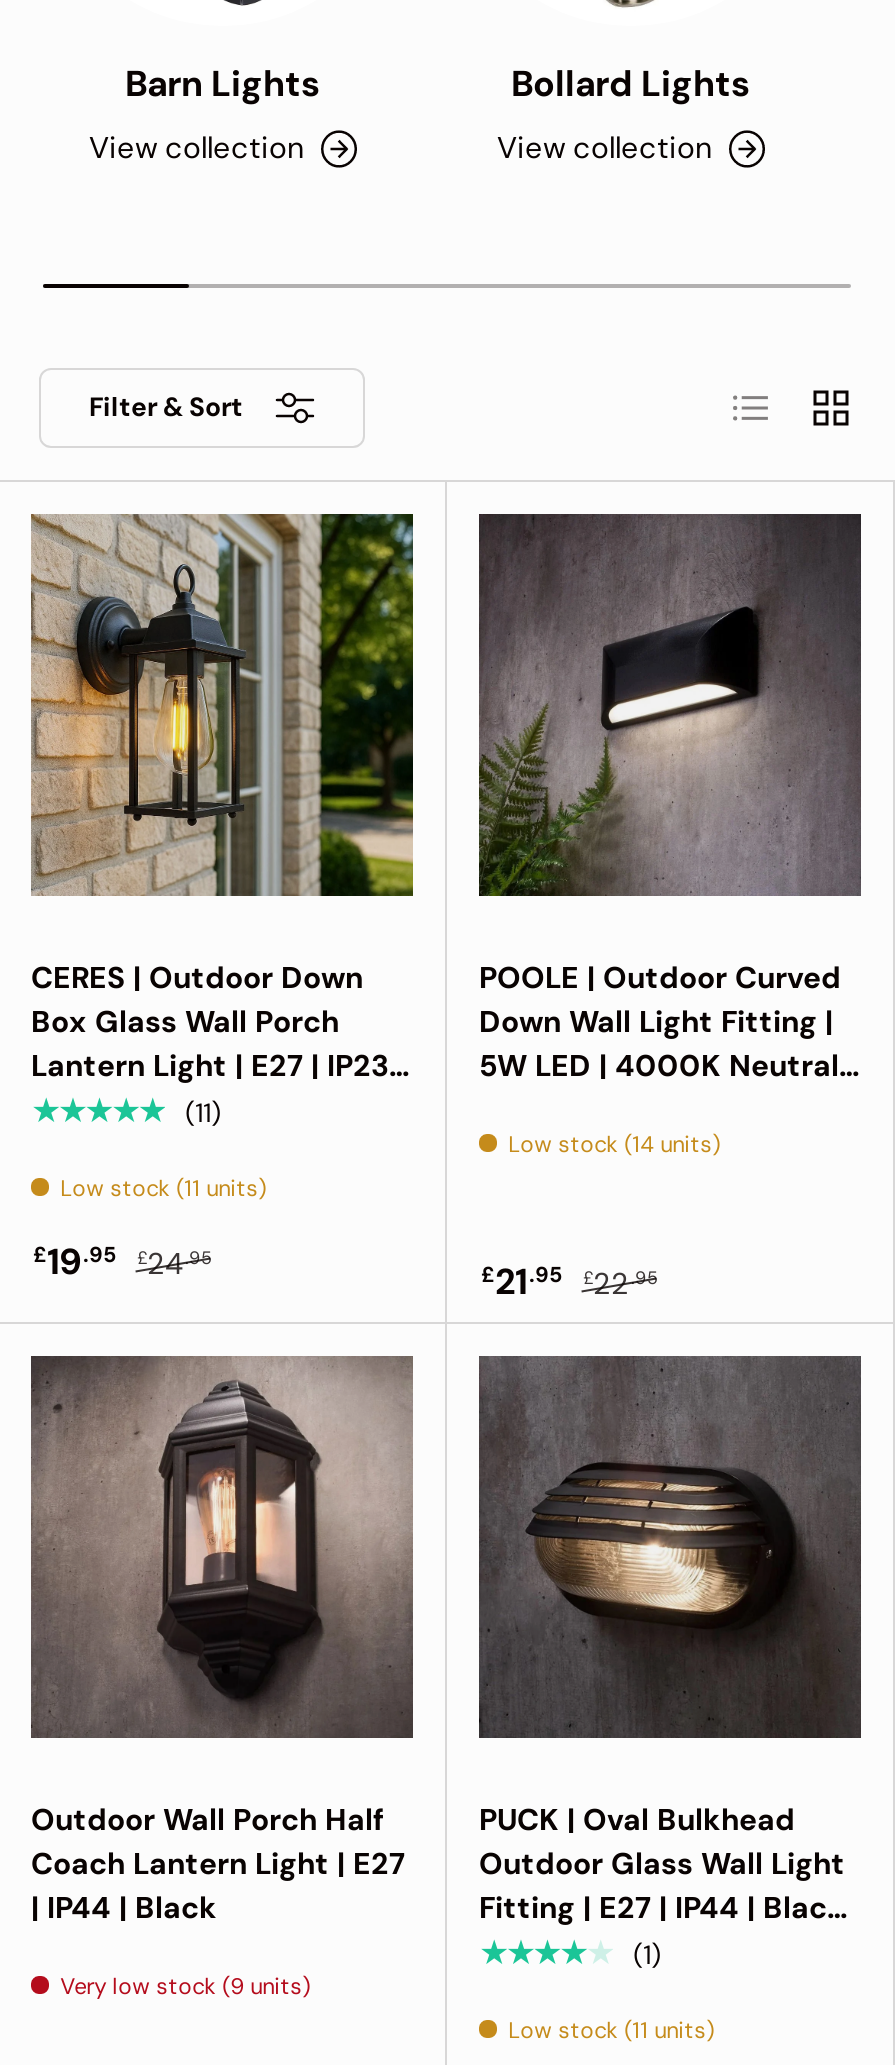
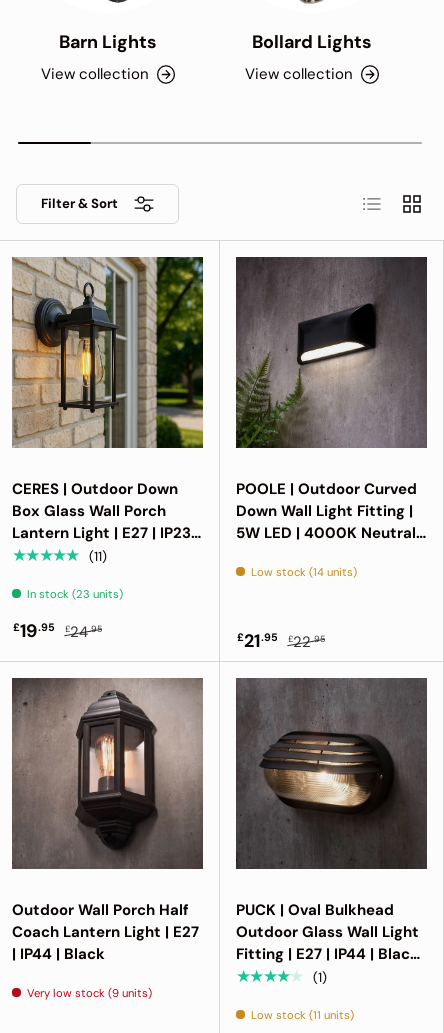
[60,1174,266,1202] Low stock (11 units) -> [27,587,123,601] In stock (23 units)

